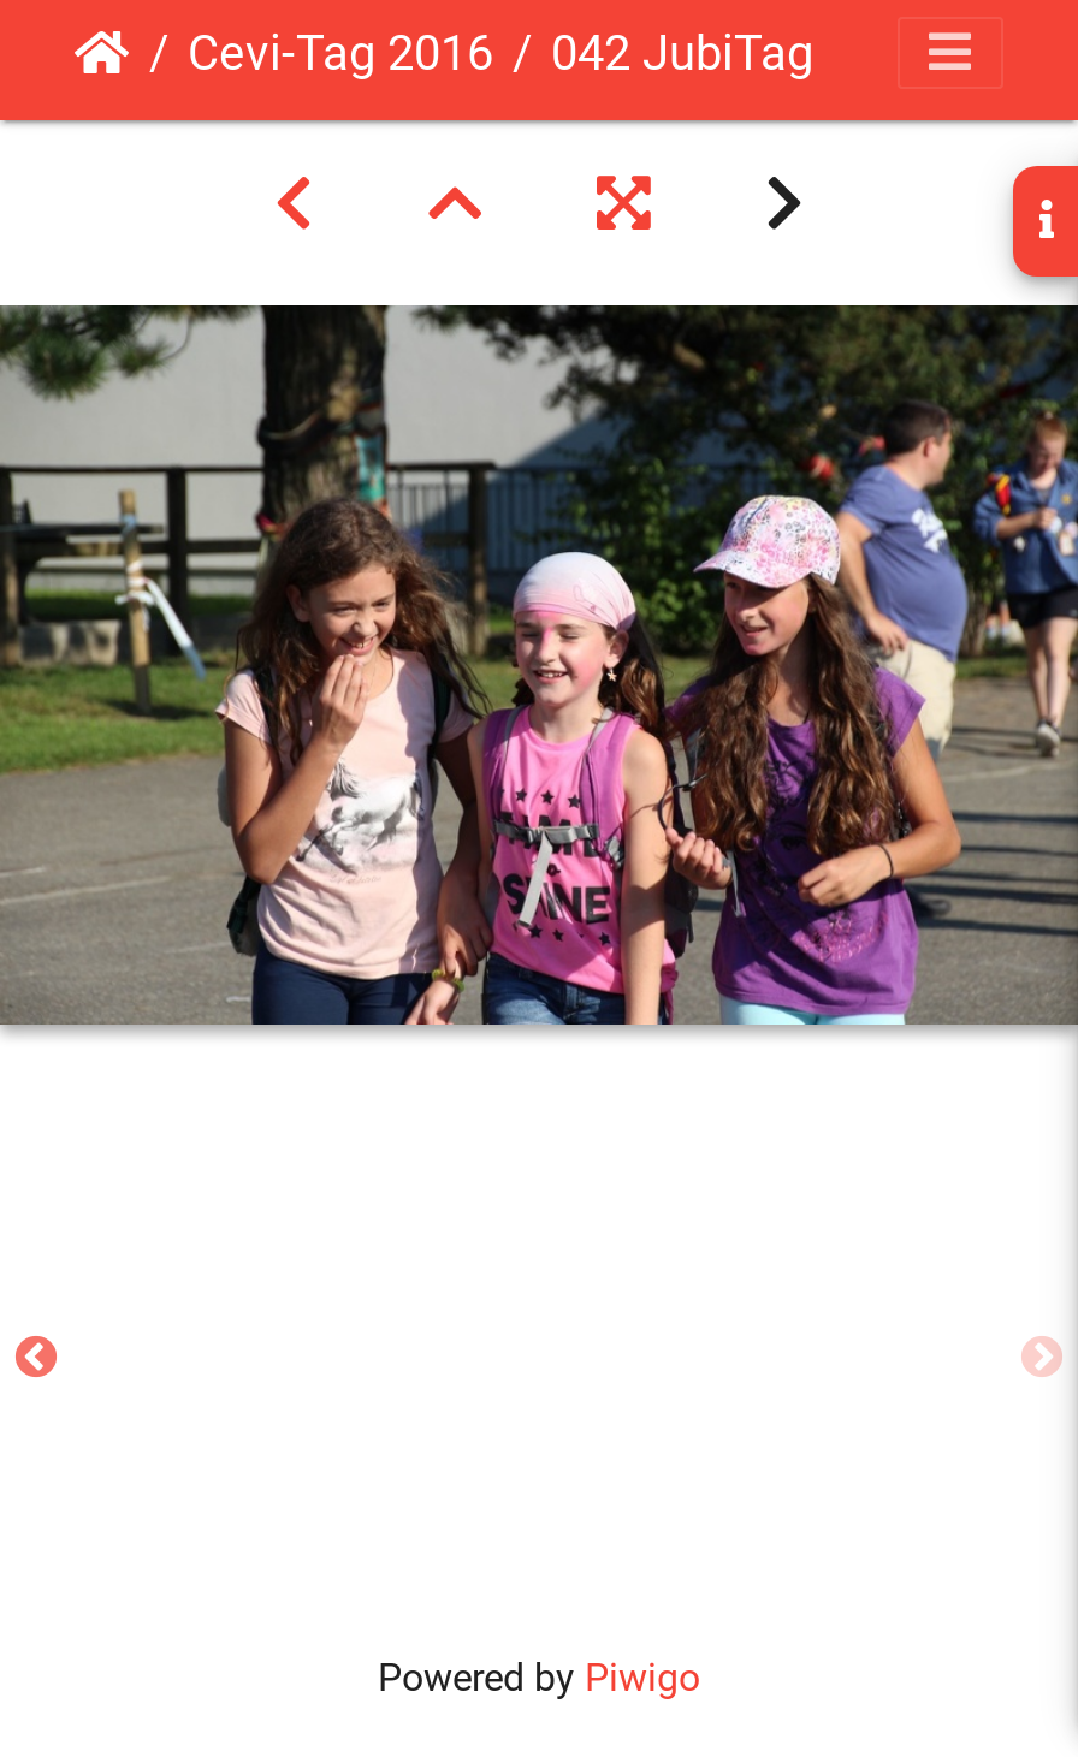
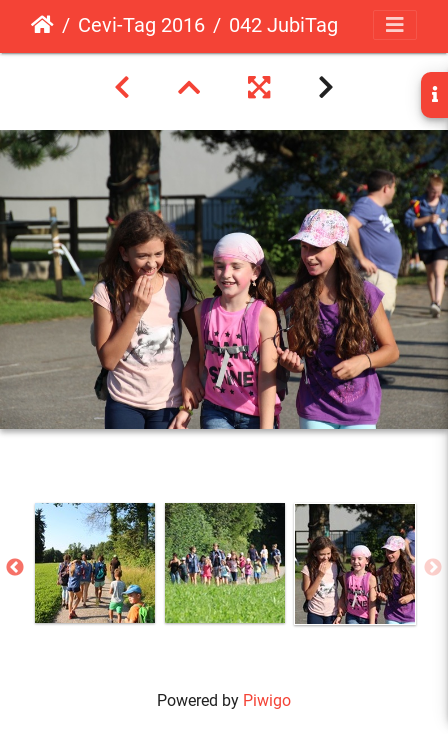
none -> [34,502,156,625] [image]
none -> [164,502,286,625] [image]
none -> [294,503,416,626] [image]

